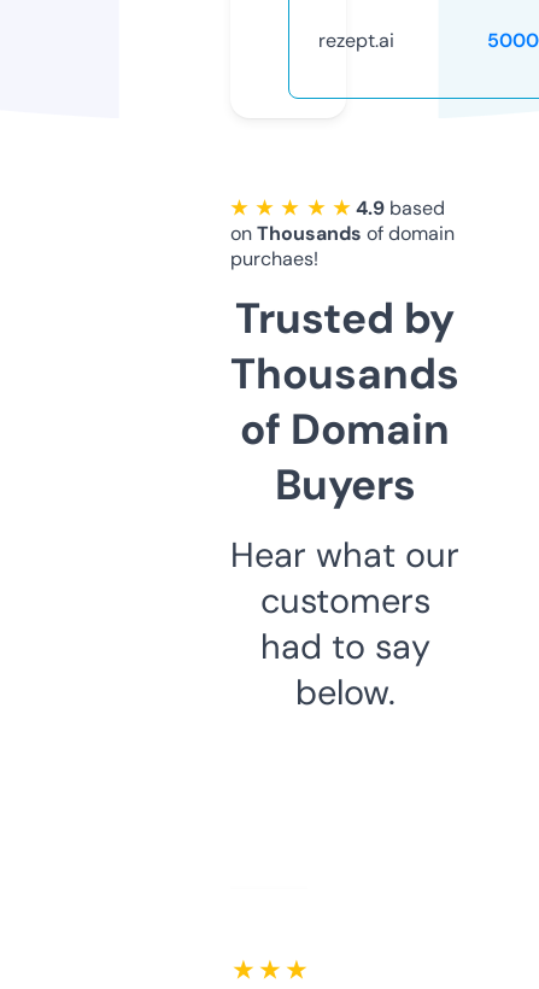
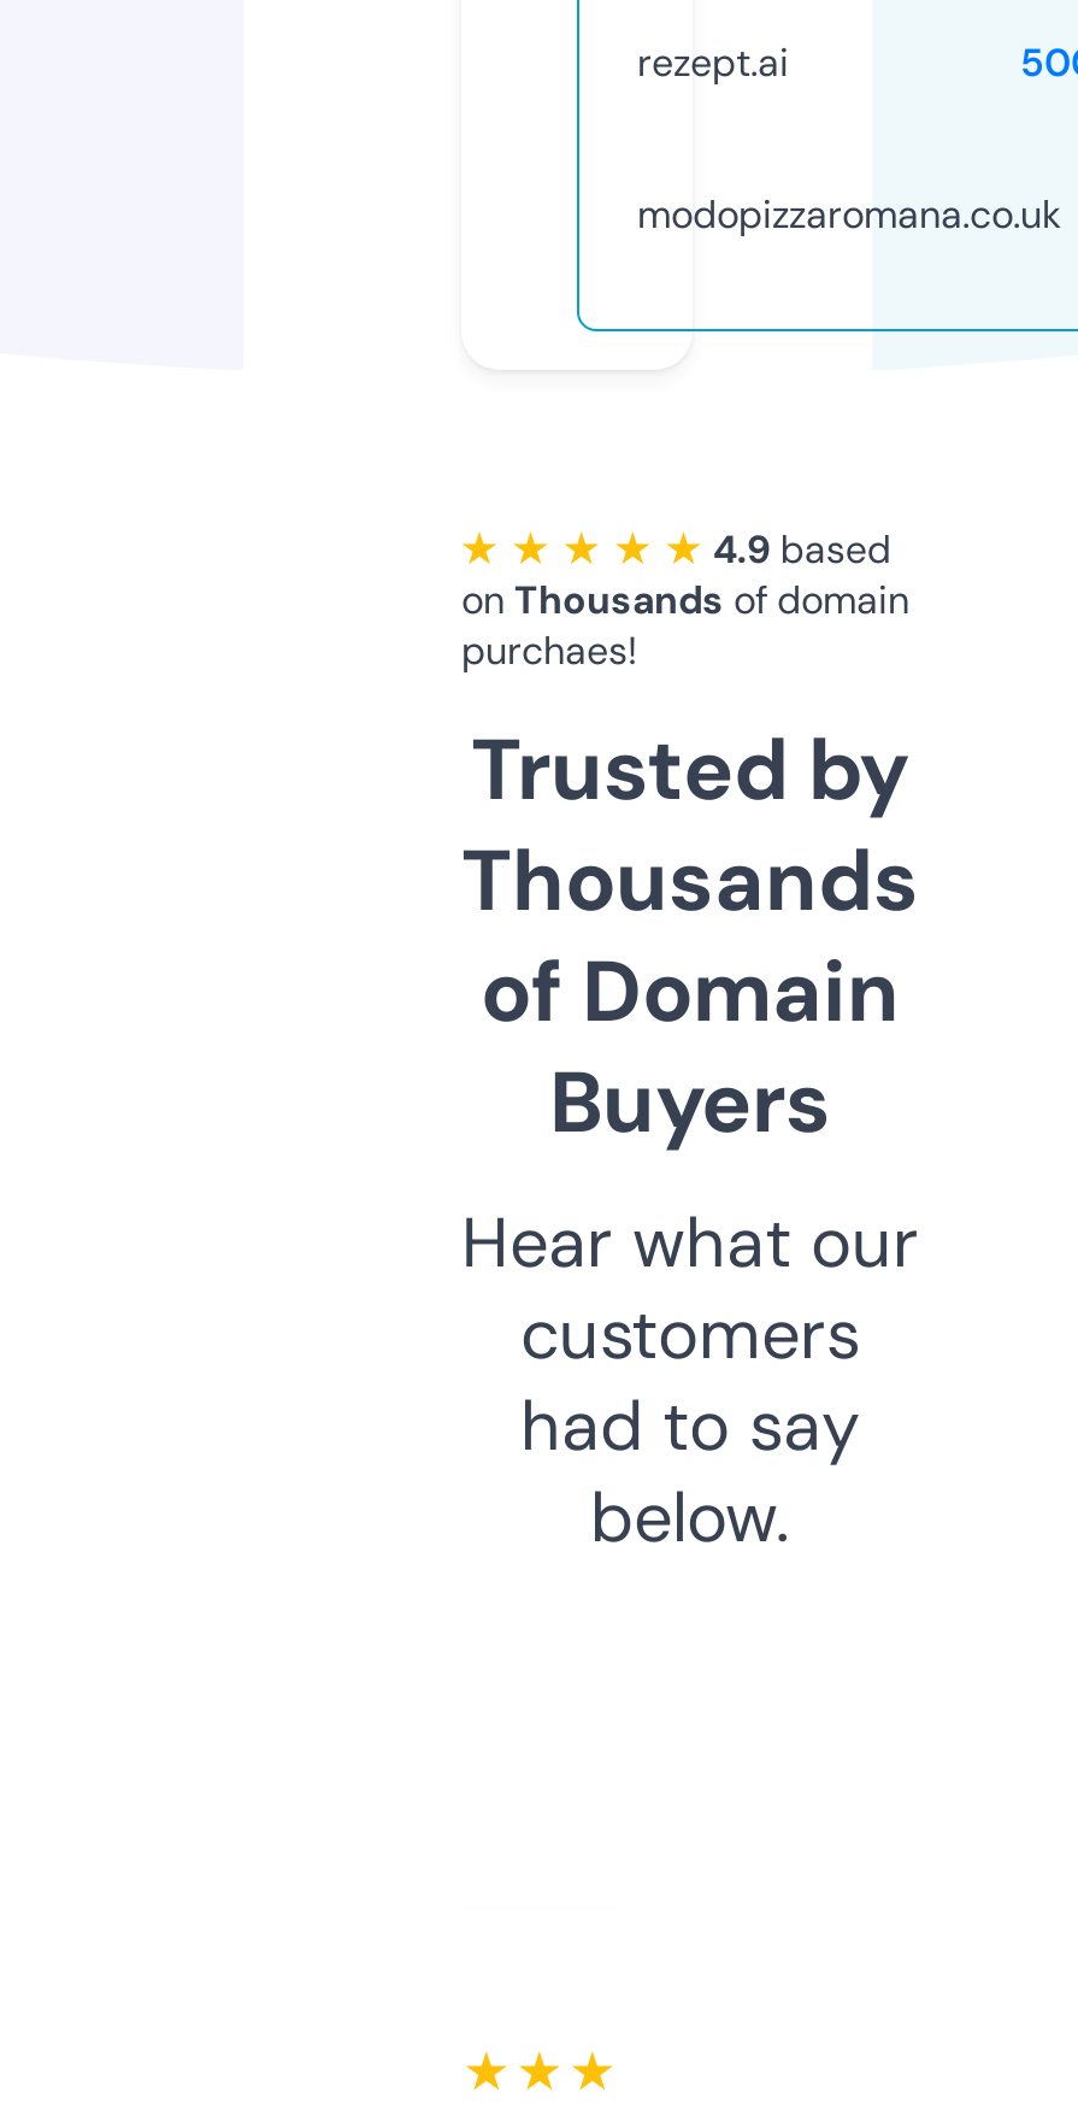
none -> [637,189,1061,239] modopizzaromana.co.uk

